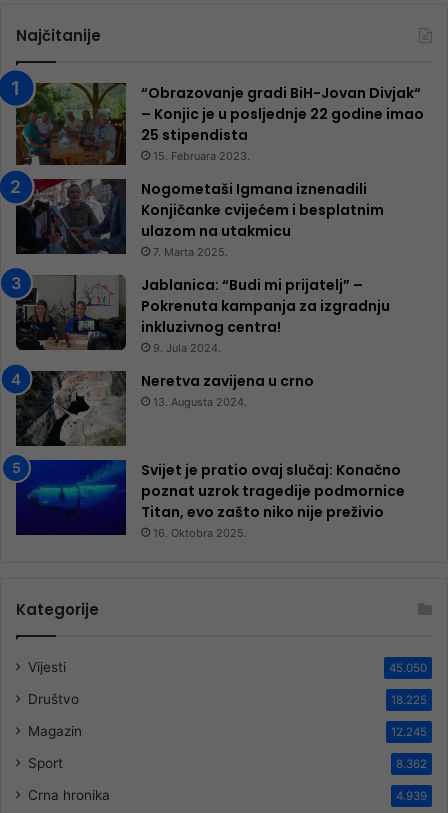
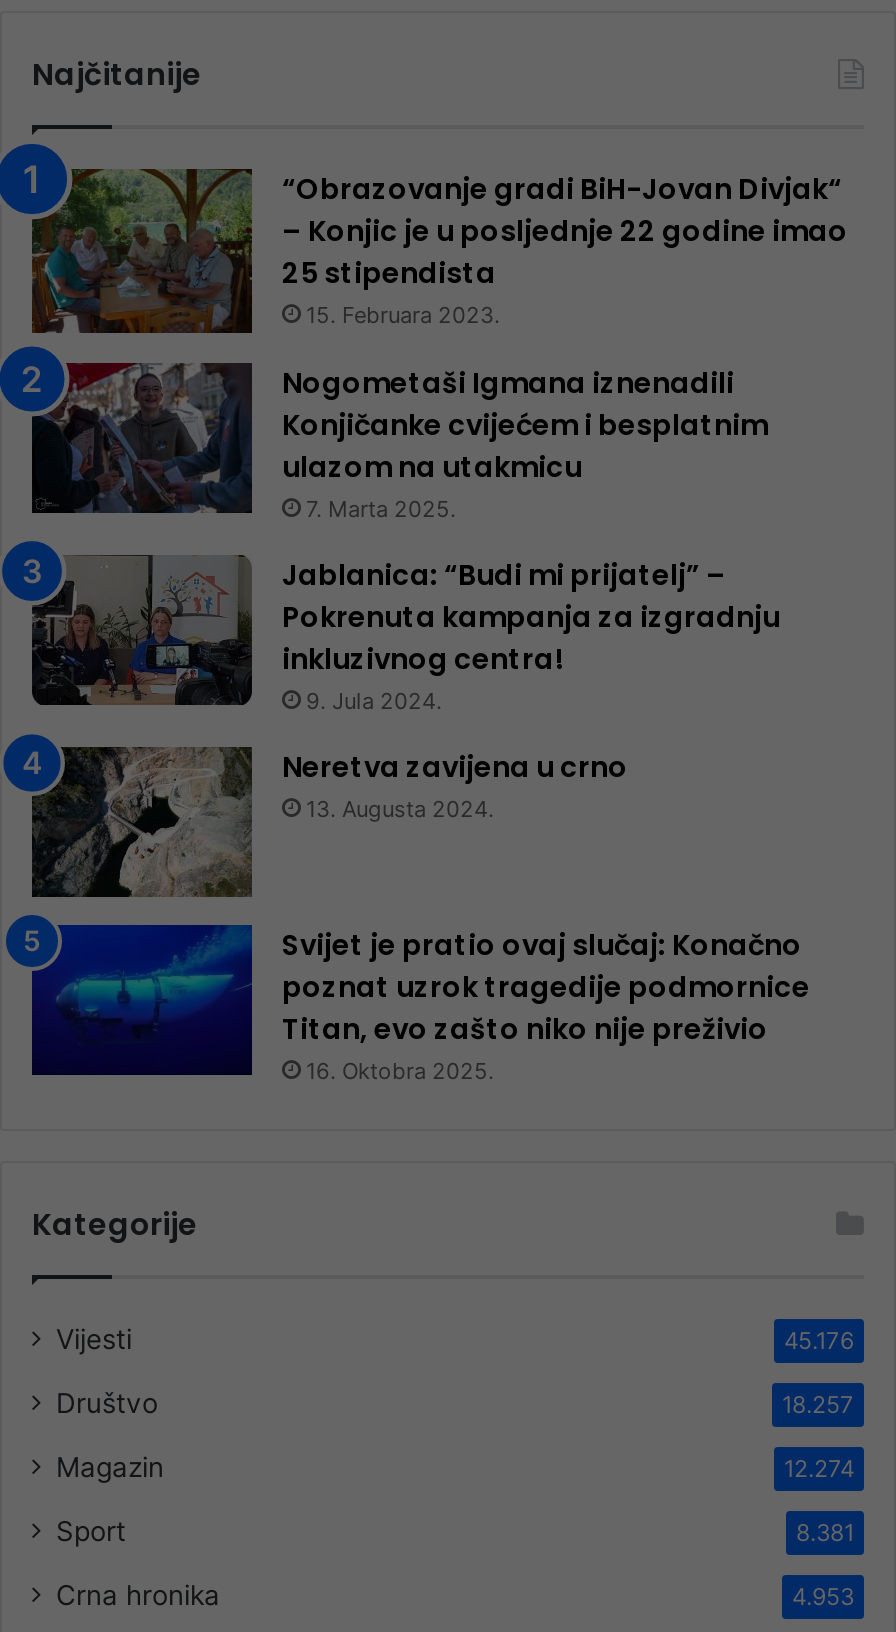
[389,661,427,675] 45.050 -> [784,1327,854,1355] 45.176
[391,693,427,707] 18.225 -> [782,1391,854,1419] 18.257
[391,725,427,739] 12.245 -> [784,1455,854,1483] 12.274
[396,757,427,771] 8.362 -> [796,1519,854,1547] 8.381
[396,789,427,803] 4.939 -> [792,1583,854,1611] 4.953

